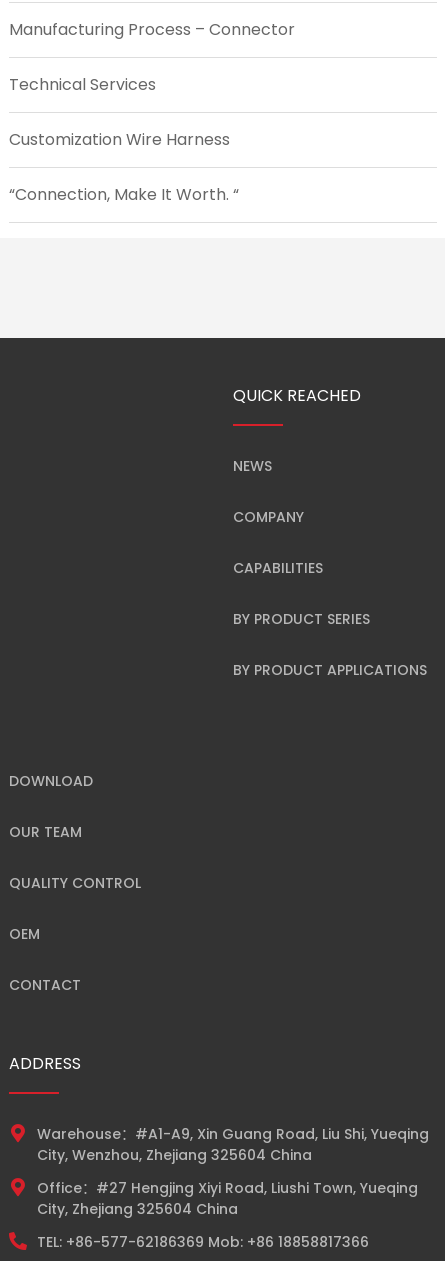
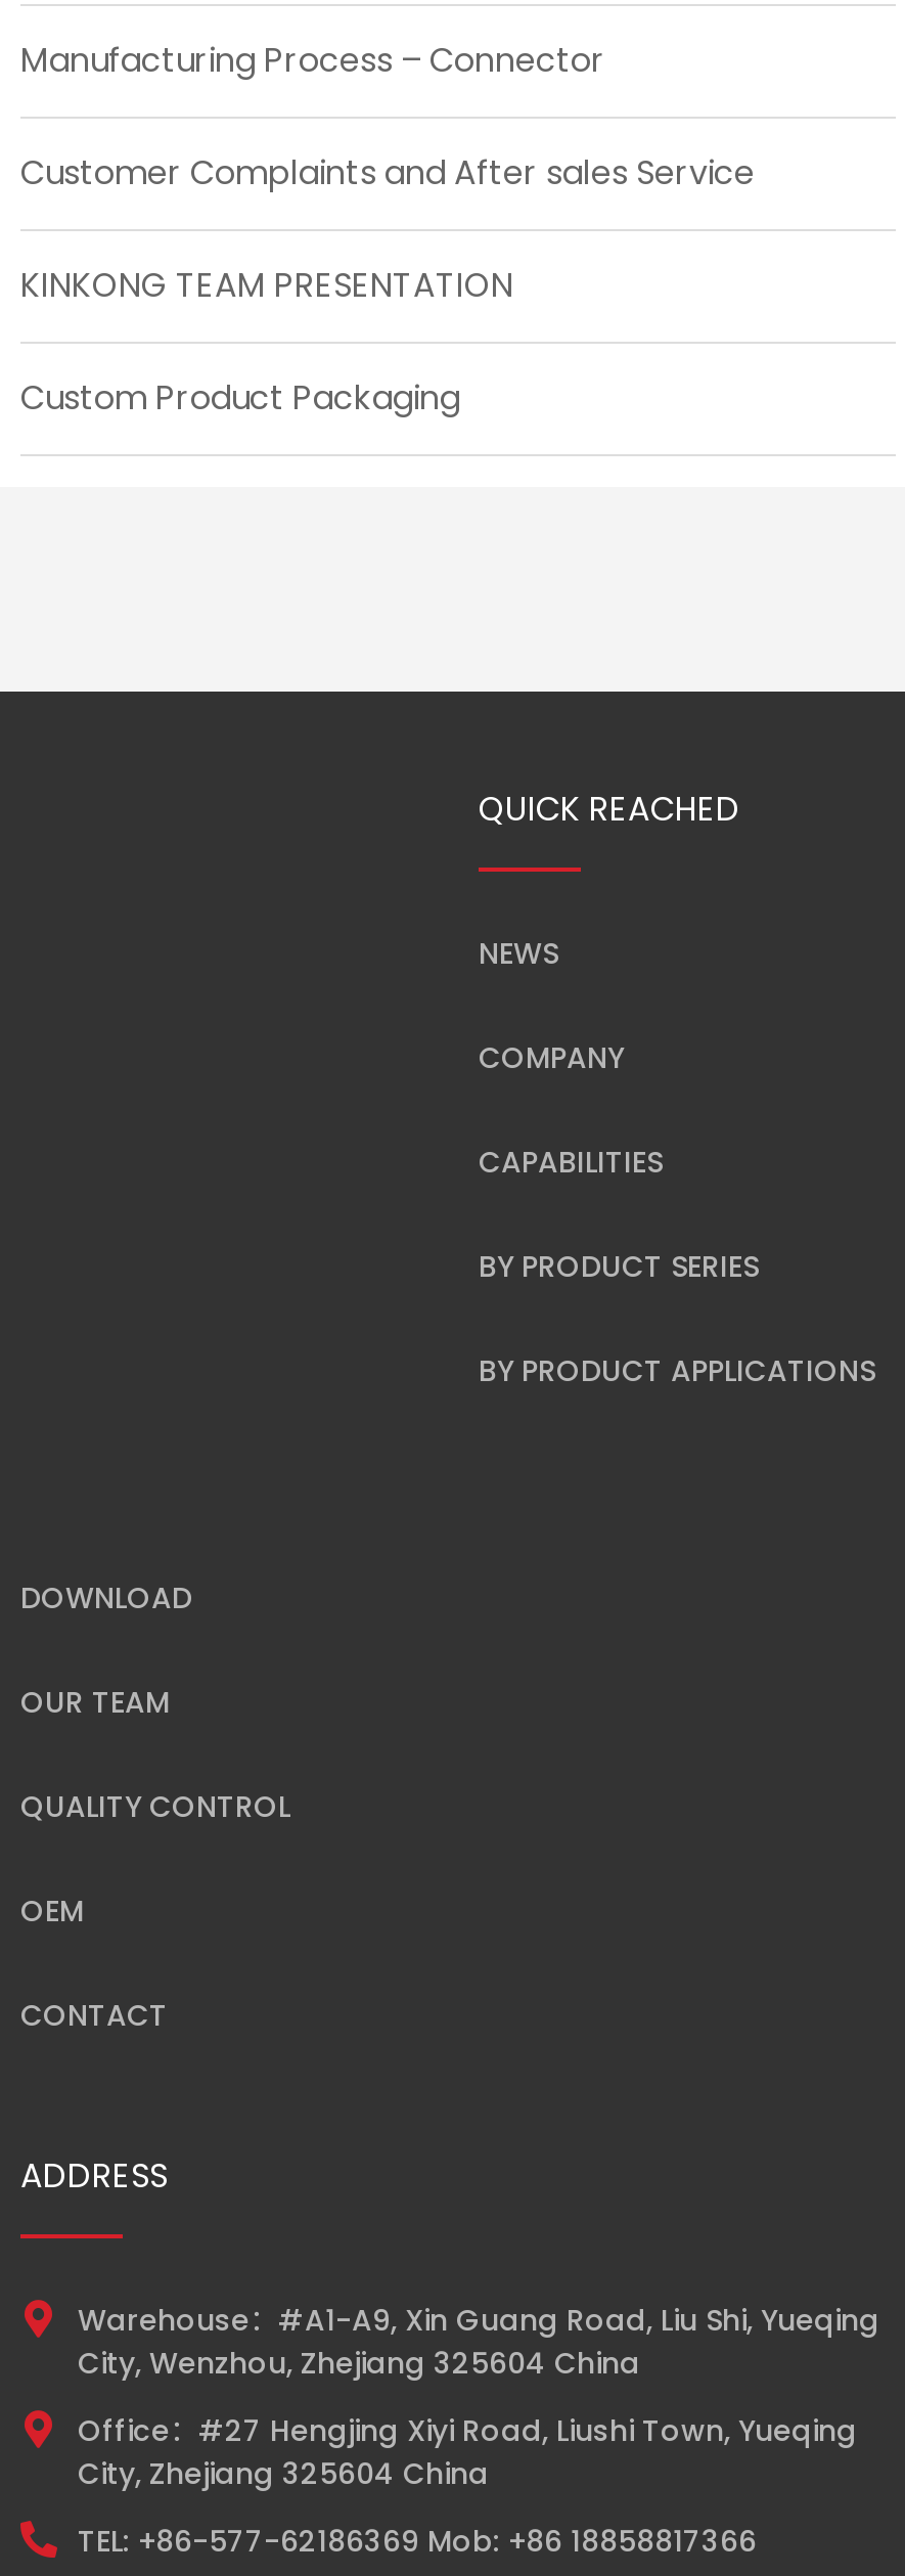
[9,73,156,96] Technical Services -> [20,149,755,196] Customer Complaints and After sales Service
[9,128,230,151] Customization Wire Harness -> [20,261,513,309] KINKONG TEAM PRESENTATION
[9,183,239,206] “Connection, Make It Worth. “ -> [20,374,460,421] Custom Product Packaging

